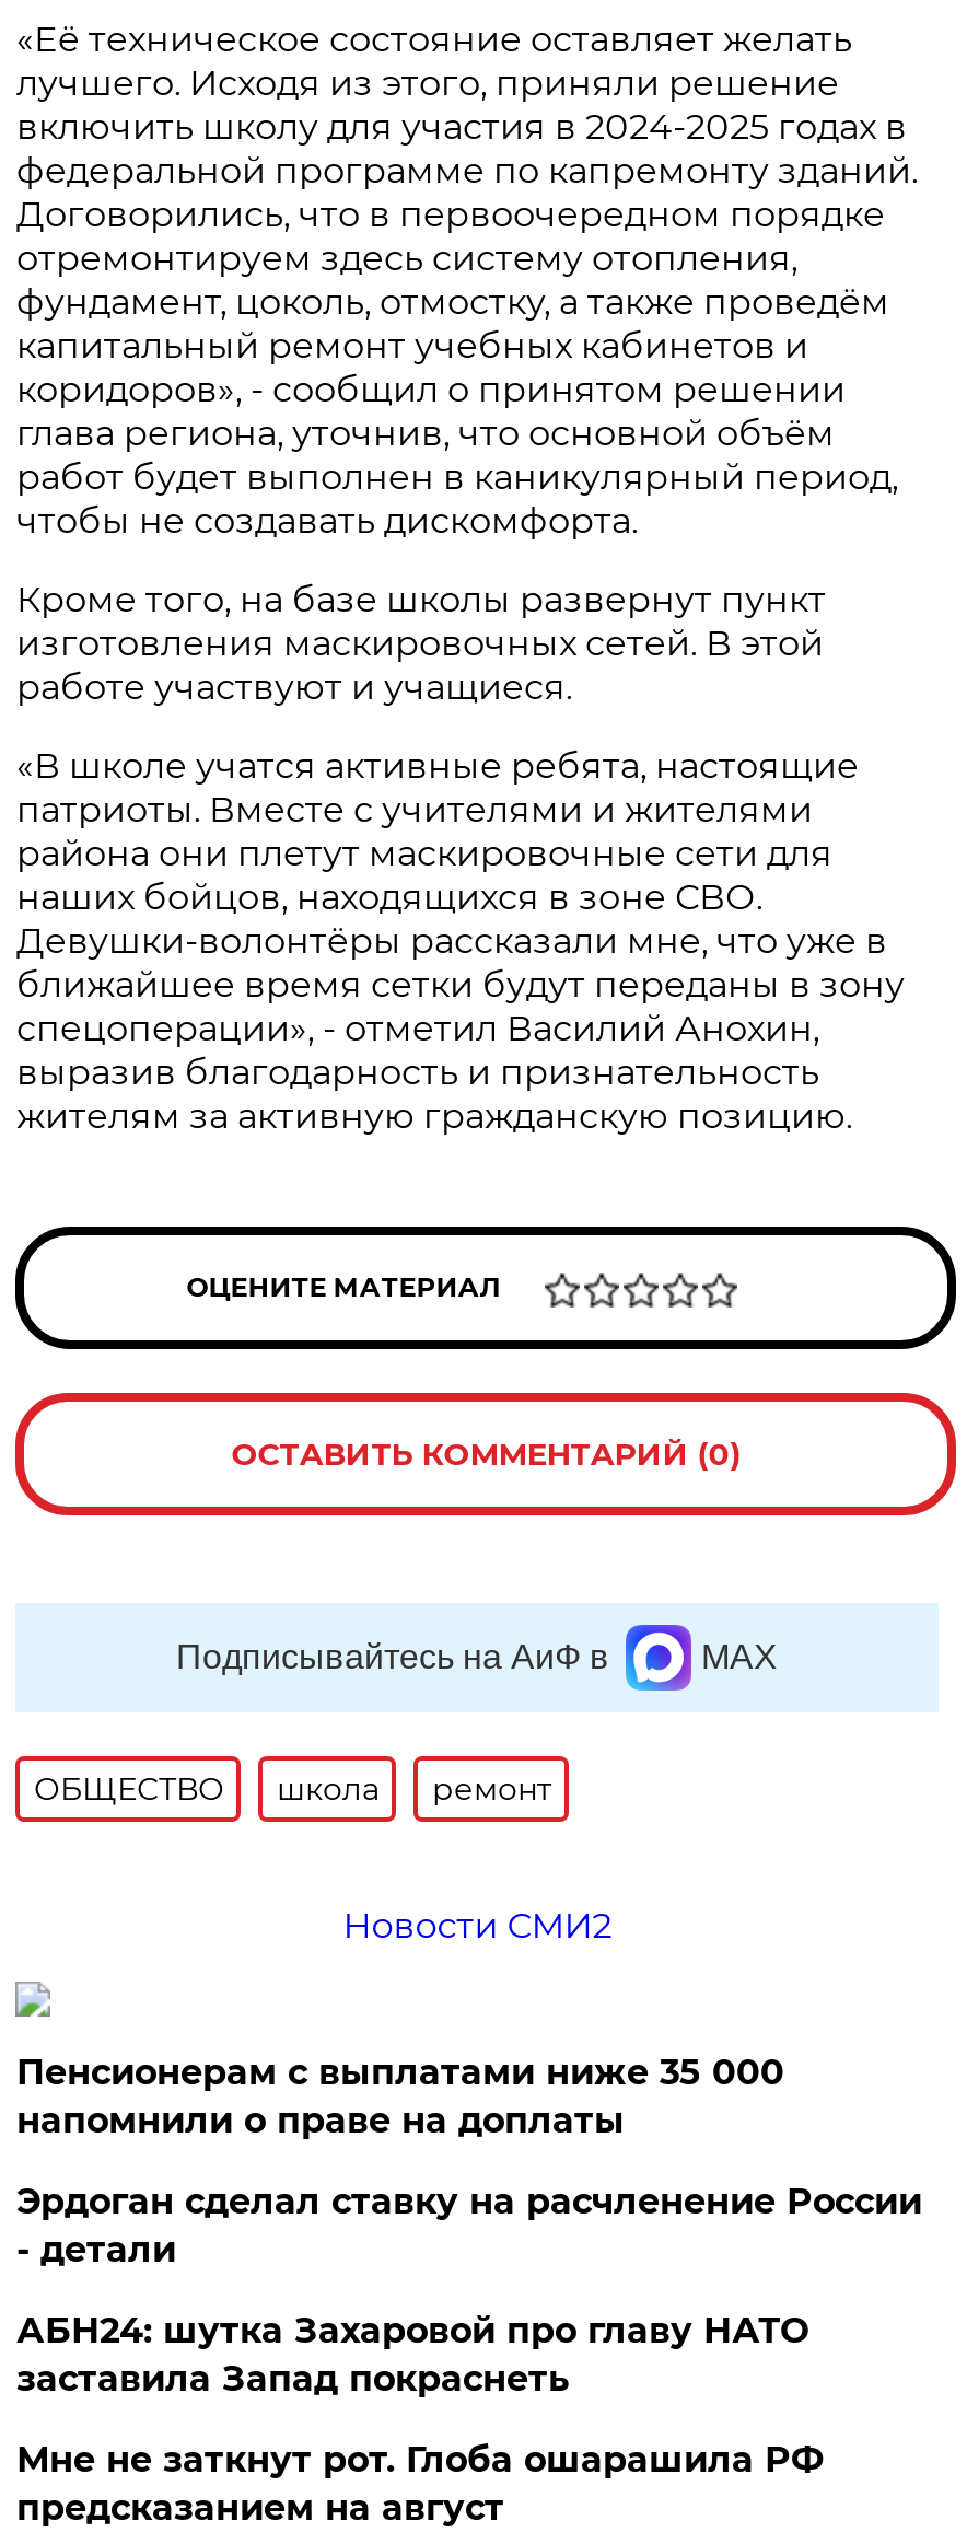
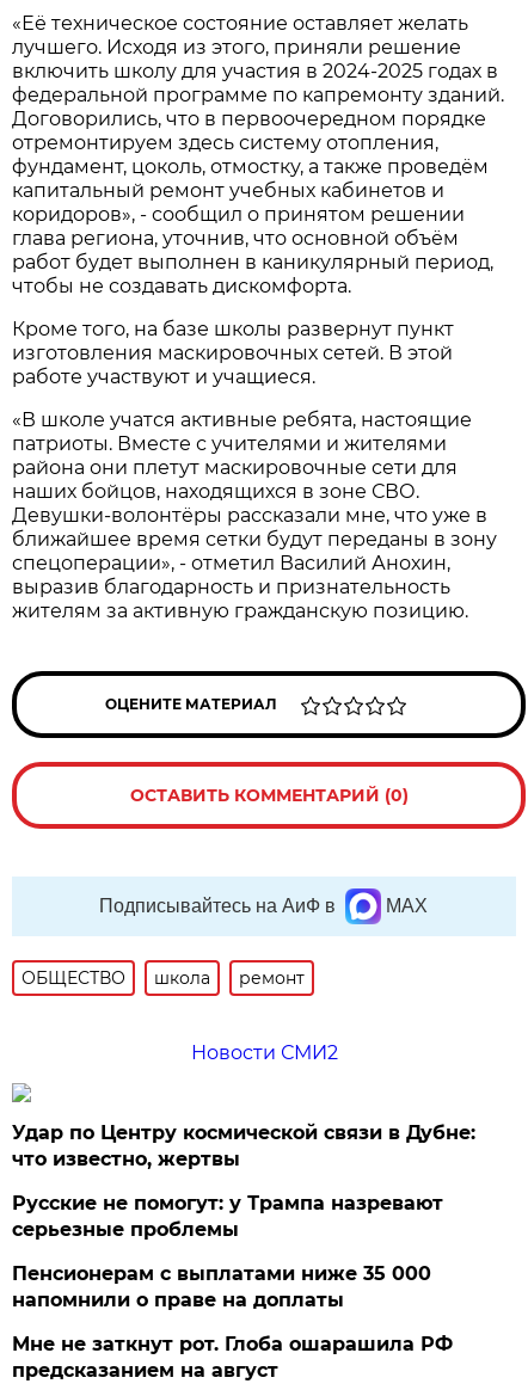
none -> [12,1121,476,1241] Удар по Центру космической связи в Дубне: | что известно, жертвы | Русские не помогут: у Трампа назревают | серьезные проблемы
moved [16,2052,784,2141] -> [12,1262,432,1311]: Пенсионерам с выплатами ниже 35 000 | напомнили о праве на доплаты
[16,2181,922,2400] Эрдоган сделал ставку на расчленение России | - детали | АБН24: шутка Захаровой про главу НАТО | заставила Запад покраснеть -> none

